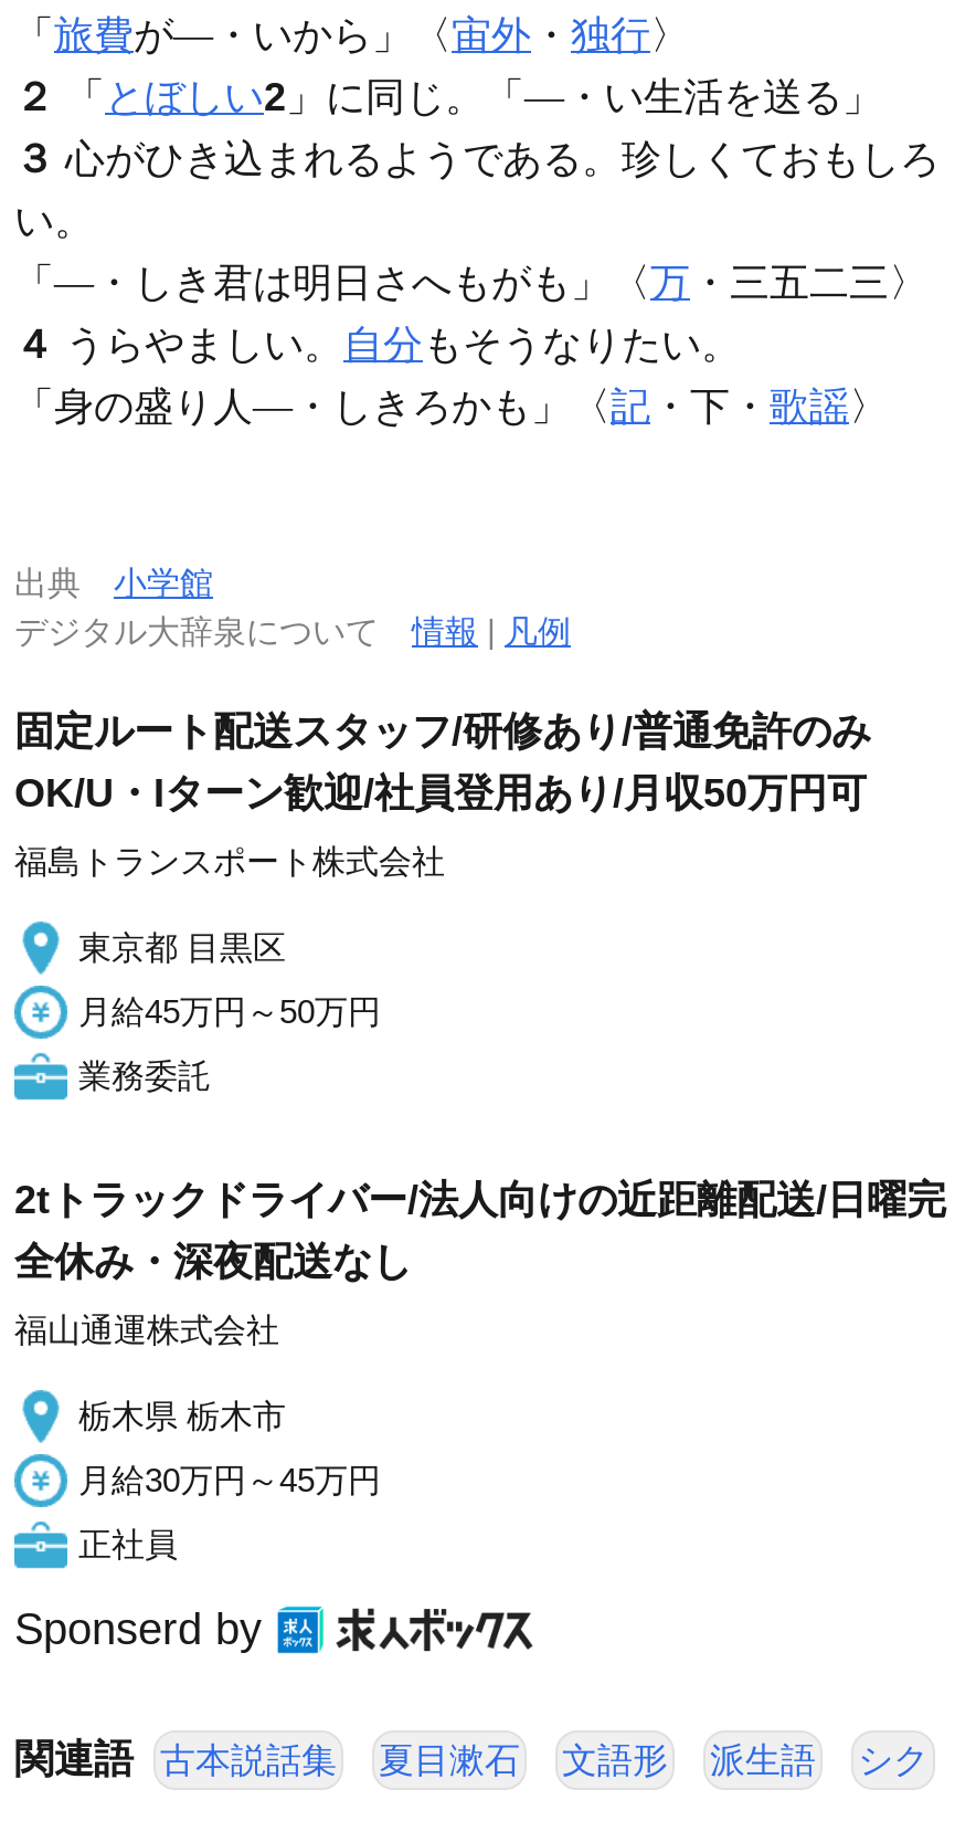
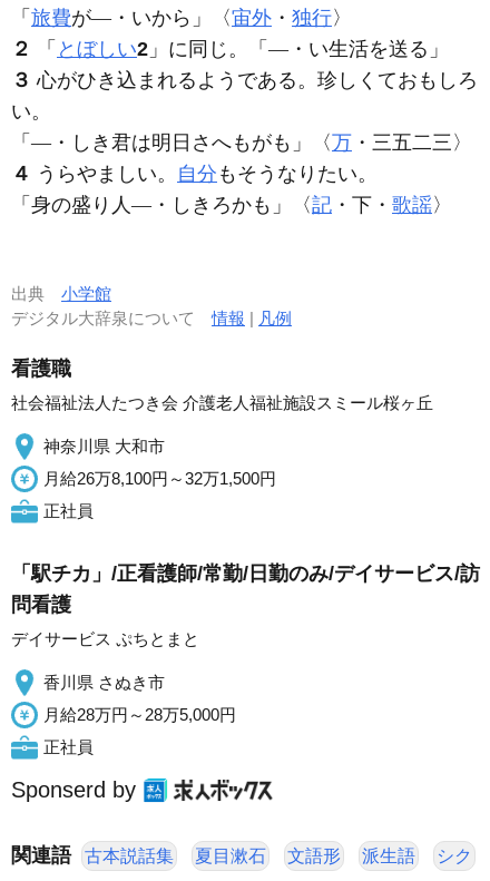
[14,709,871,815] 固定ルート配送スタッフ/研修あり/普通免許のみ | OK/U・Iターン歓迎/社員登用あり/月収50万円可 -> [11,358,71,380] 看護職
[14,842,445,880] 福島トランスポート株式会社 -> [11,393,433,412] 社会福祉法人たつき会 介護老人福祉施設スミール桜ヶ丘
[78,928,286,966] 東京都 目黒区 -> [43,437,165,456] 神奈川県 大和市
[78,992,381,1030] 月給45万円～50万円 -> [43,469,276,488] 月給26万8,100円～32万1,500円
[78,1056,211,1094] 業務委託 -> [43,501,94,520] 正社員
[14,1178,946,1284] 2tトラックドライバー/法人向けの近距離配送/日曜完 | 全休み・深夜配送なし -> [11,562,480,616] 「駅チカ」/正看護師/常勤/日勤のみ/デイサービス/訪 | 問看護
[14,1311,279,1348] 福山通運株式会社 -> [11,629,199,648] デイサービス ぷちとまと
[78,1397,286,1434] 栃木県 栃木市 -> [43,673,165,692] 香川県 さぬき市
[78,1461,381,1498] 月給30万円～45万円 -> [43,705,236,724] 月給28万円～28万5,000円

